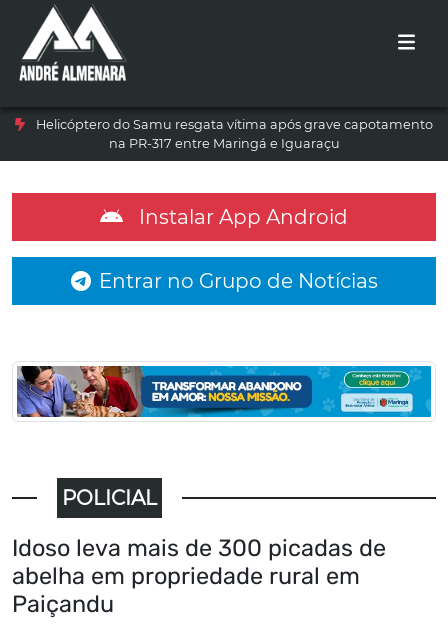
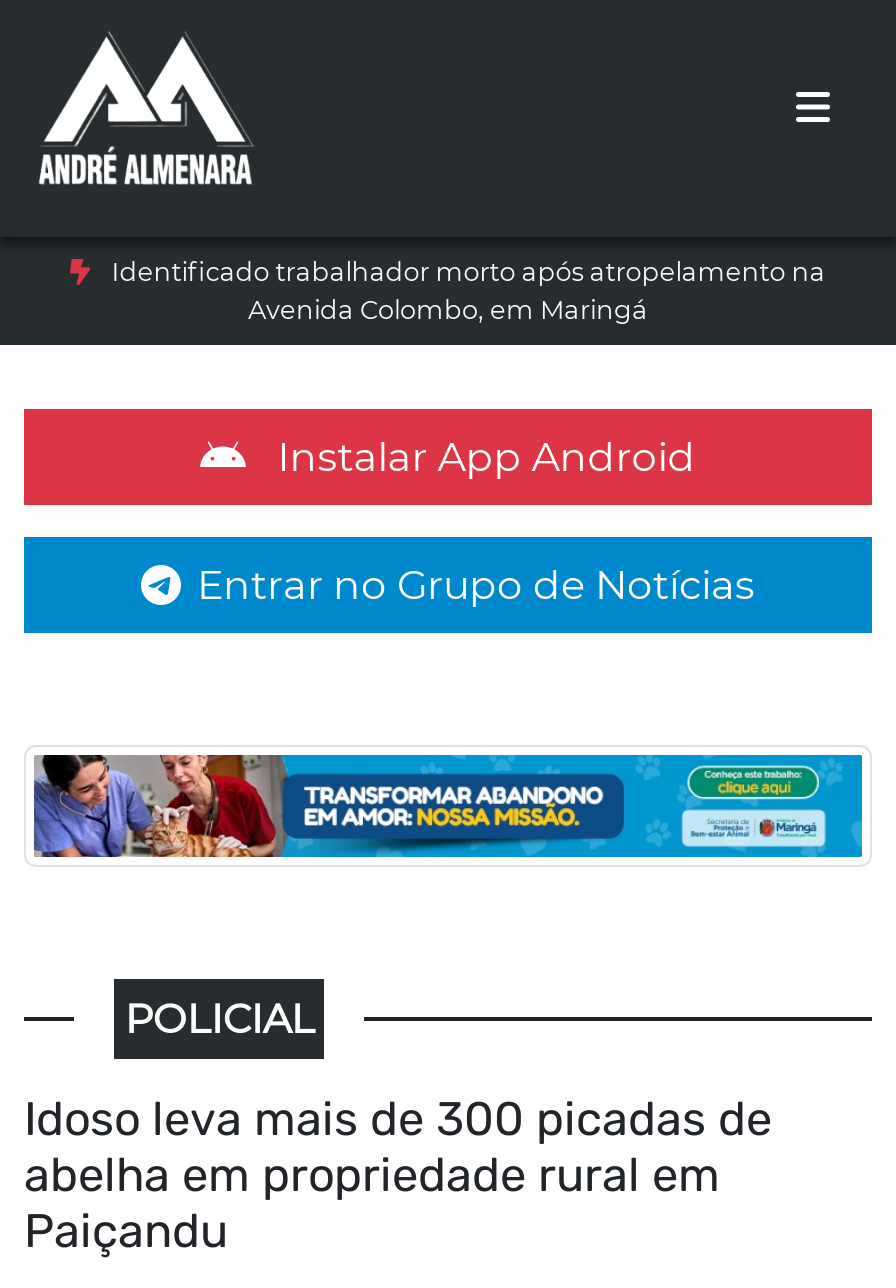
[36,117,433,151] Helicóptero do Samu resgata vítima após grave capotamento | na PR-317 entre Maringá e Iguaraçu -> [112,257,826,325] Identificado trabalhador morto após atropelamento na | Avenida Colombo, em Maringá

